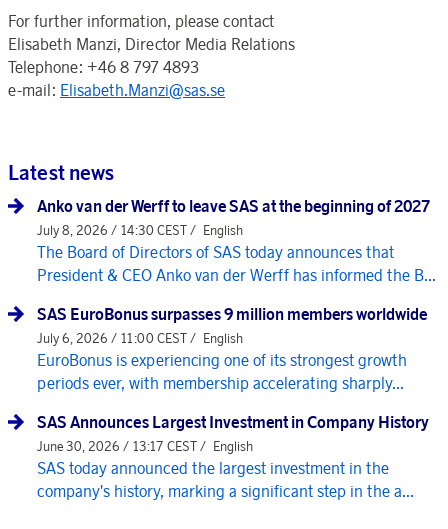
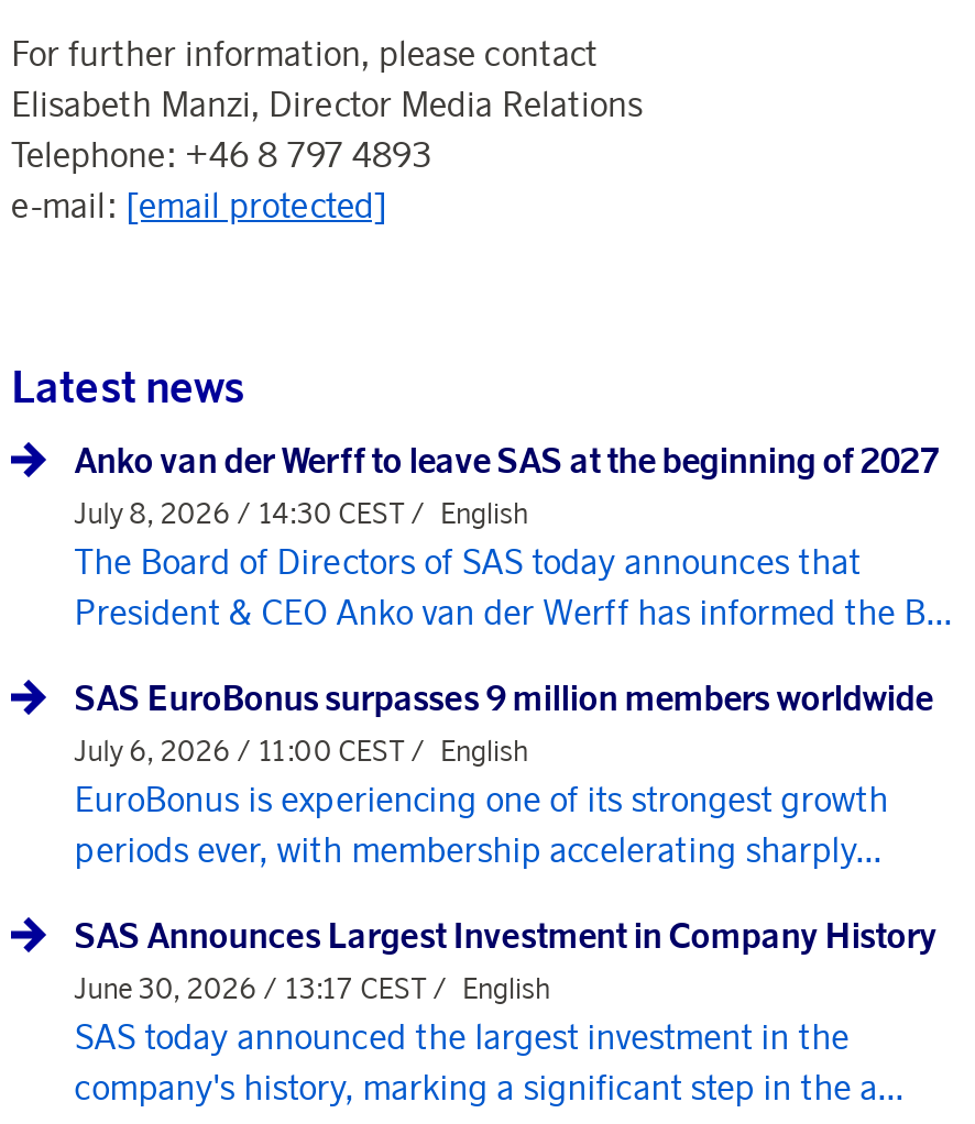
[8,80,225,100] e-mail: Elisabeth.Manzi@sas.se -> [11,183,387,227] e-mail: [email protected]

